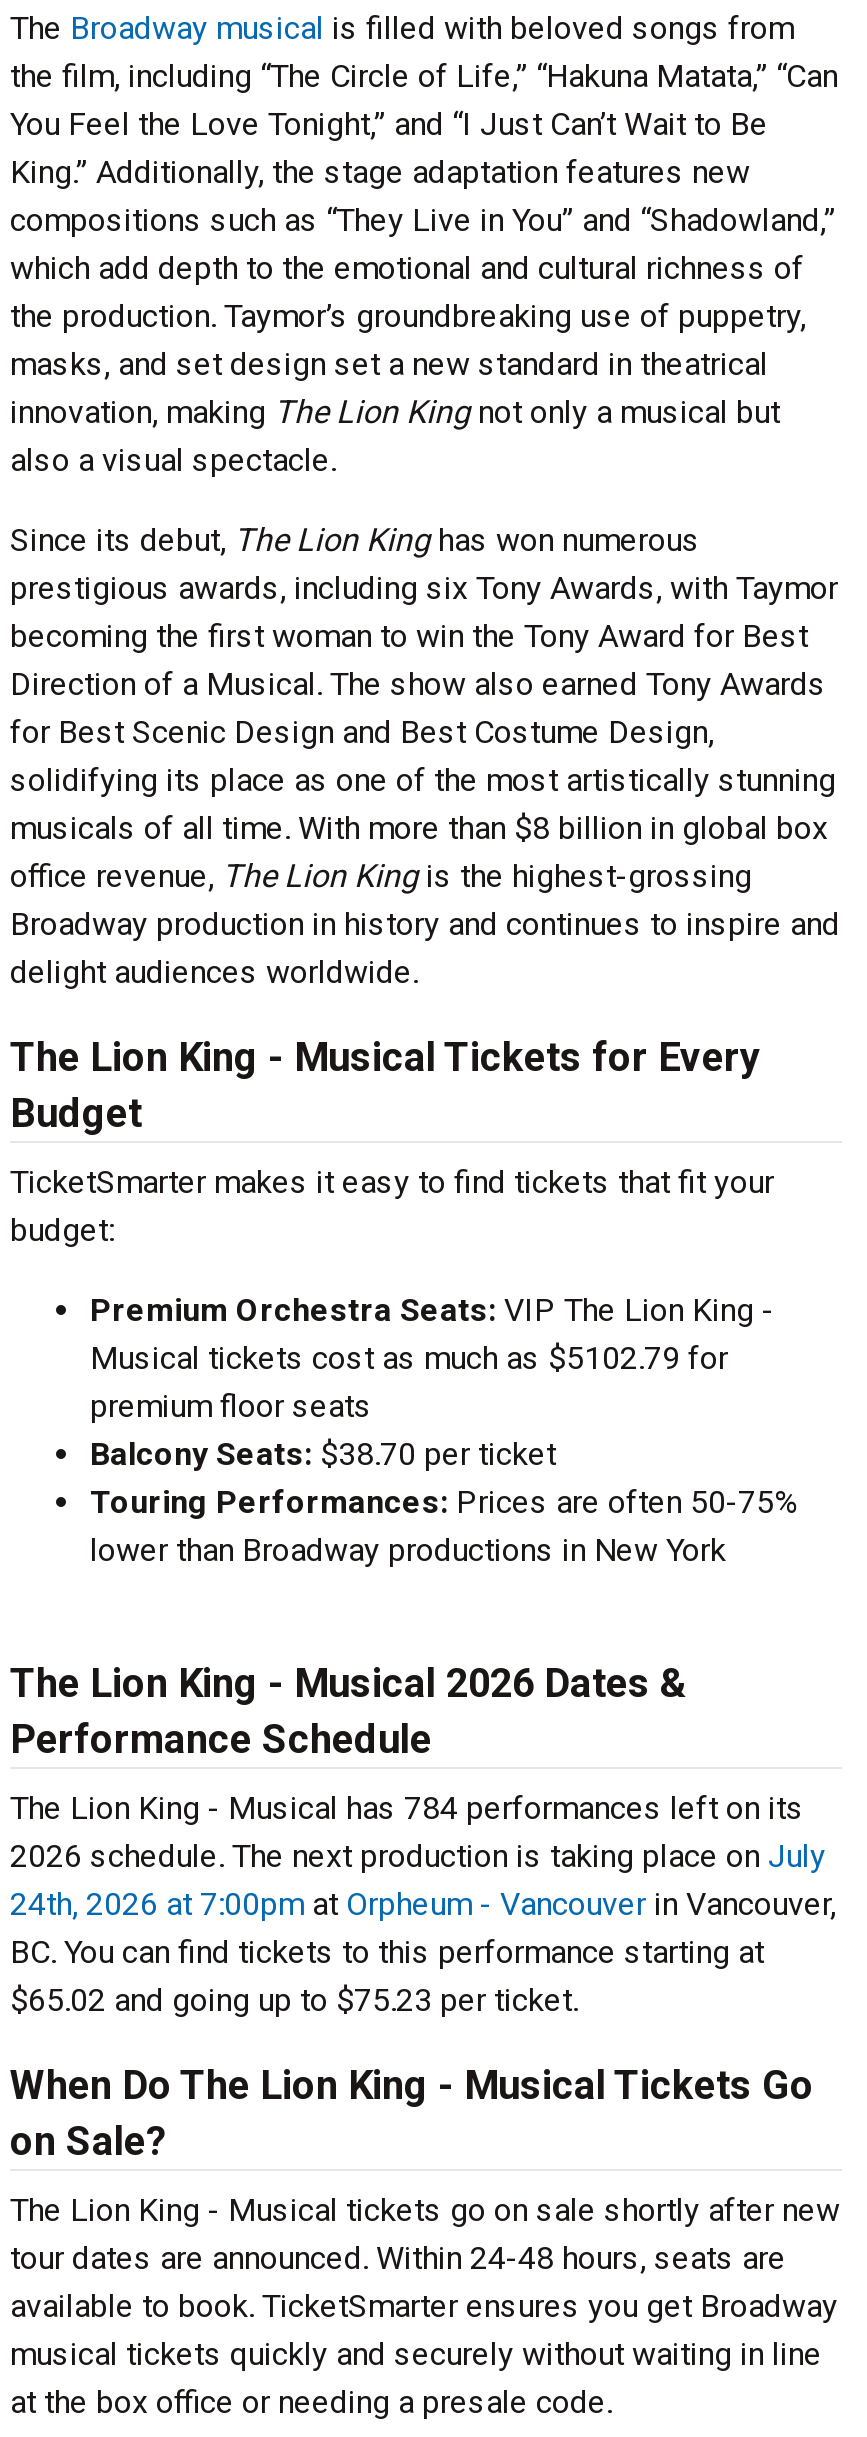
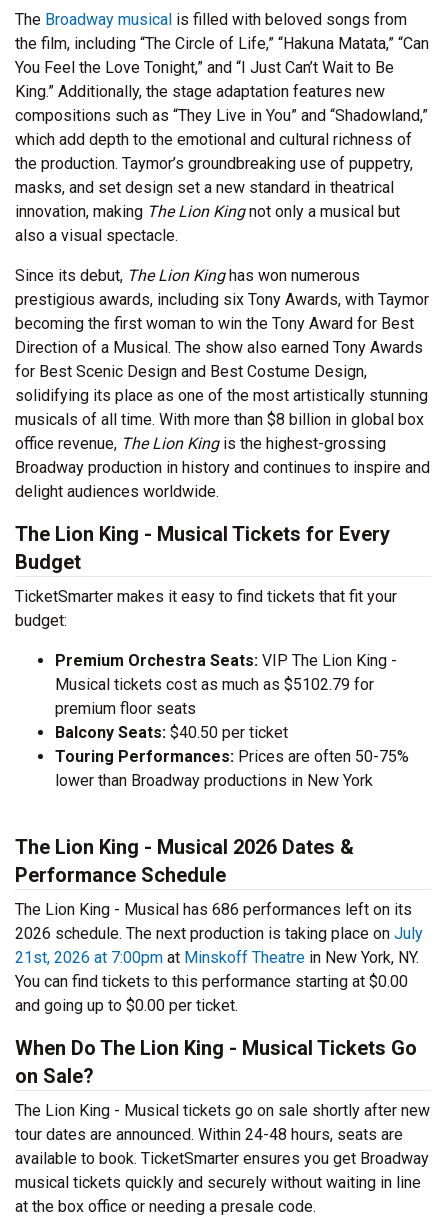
[90,1435,556,1473] Balcony Seats: $38.70 per ticket -> [55,723,288,742] Balcony Seats: $40.50 per ticket
[10,1789,804,1827] The Lion King - Musical has 784 performances left on its -> [15,900,412,919] The Lion King - Musical has 686 performances left on its
[10,1885,836,2019] 24th, 2026 at 7:00pm at Orpheum - Vancouver in Vancouver, | BC. You can find tickets to this performance starting at | $65.02 and going up to $75.23 per ticket. -> [15,948,419,1015] 21st, 2026 at 7:00pm at Minskoff Theatre in New York, NY. | You can find tickets to this performance starting at $0.00 | and going up to $0.00 per ticket.

